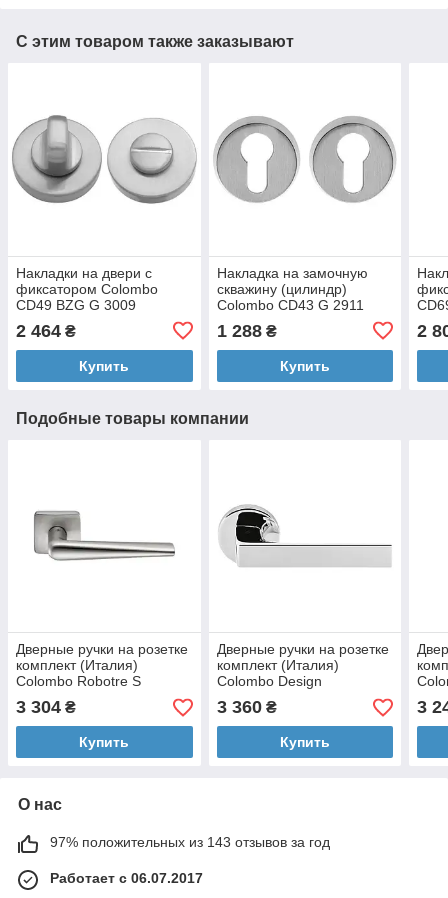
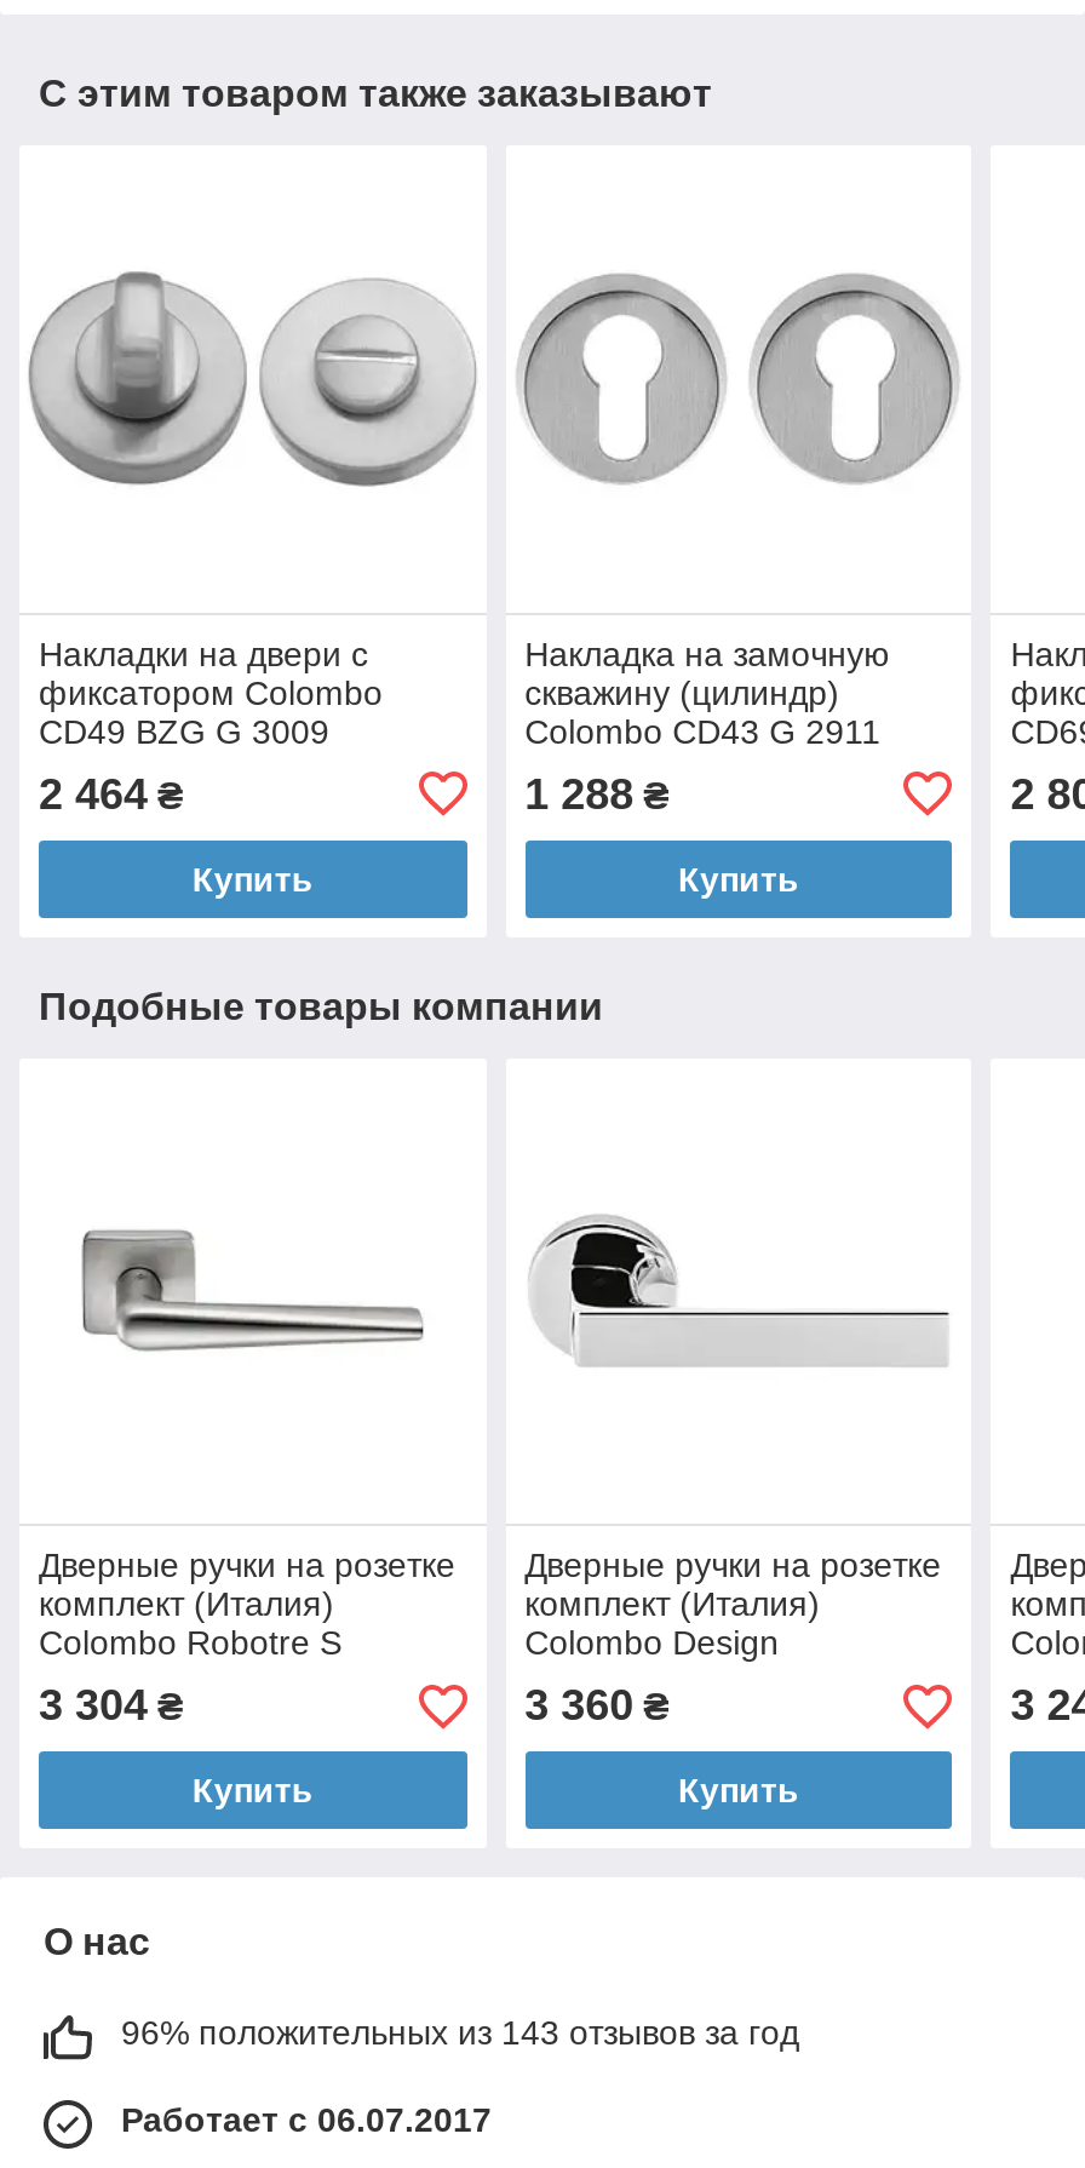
[50,834,330,850] 97% положительных из 143 отзывов за год -> [121,2014,799,2053] 96% положительных из 143 отзывов за год

